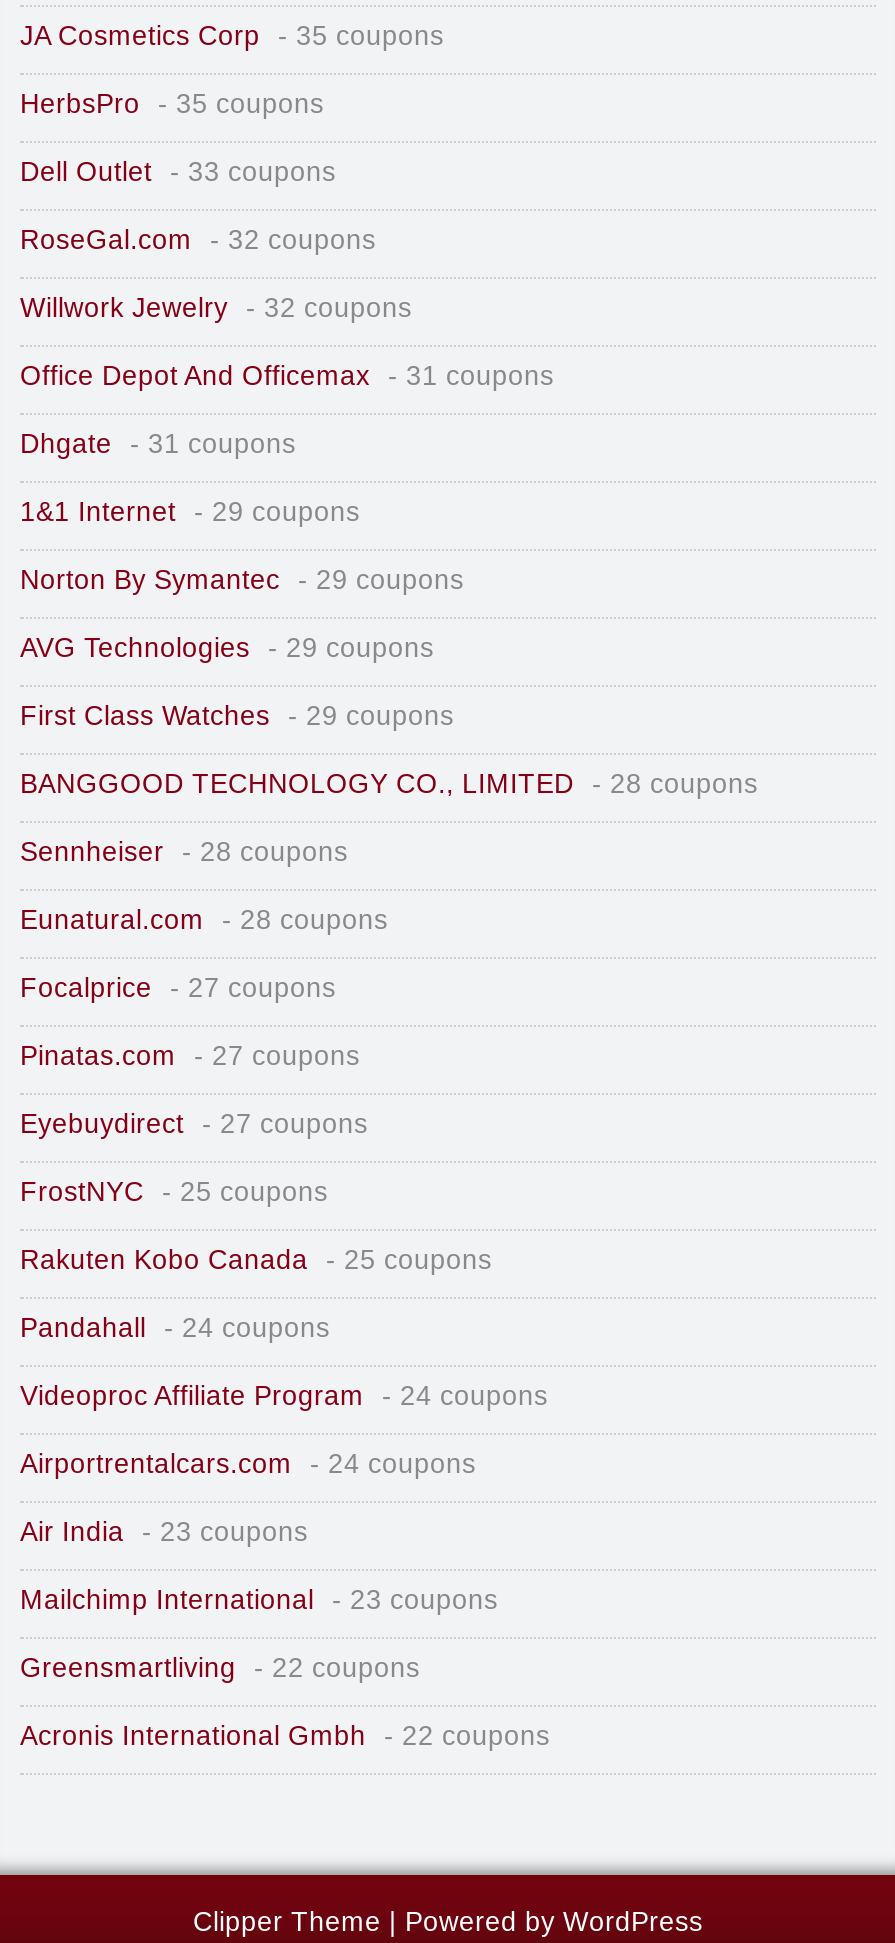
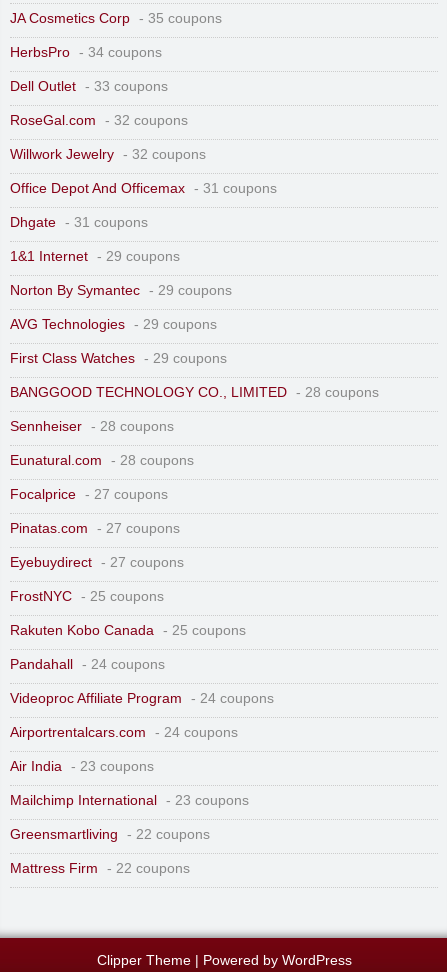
[20,88,324,118] HerbsPro - 35 coupons -> [10,45,162,60] HerbsPro - 34 coupons
[20,1720,550,1750] Acronis International Gmbh - 22 coupons -> [10,861,190,876] Mattress Firm - 22 coupons

